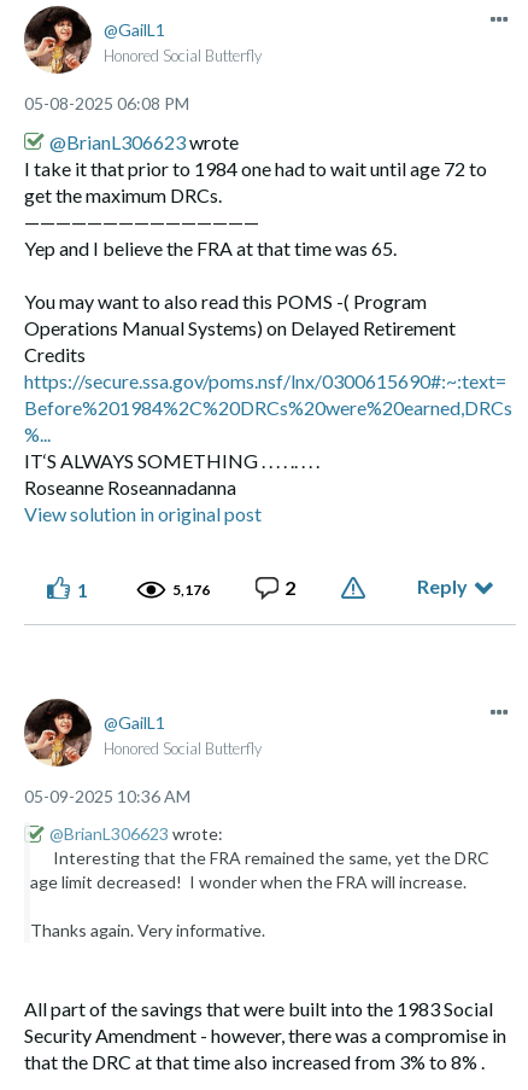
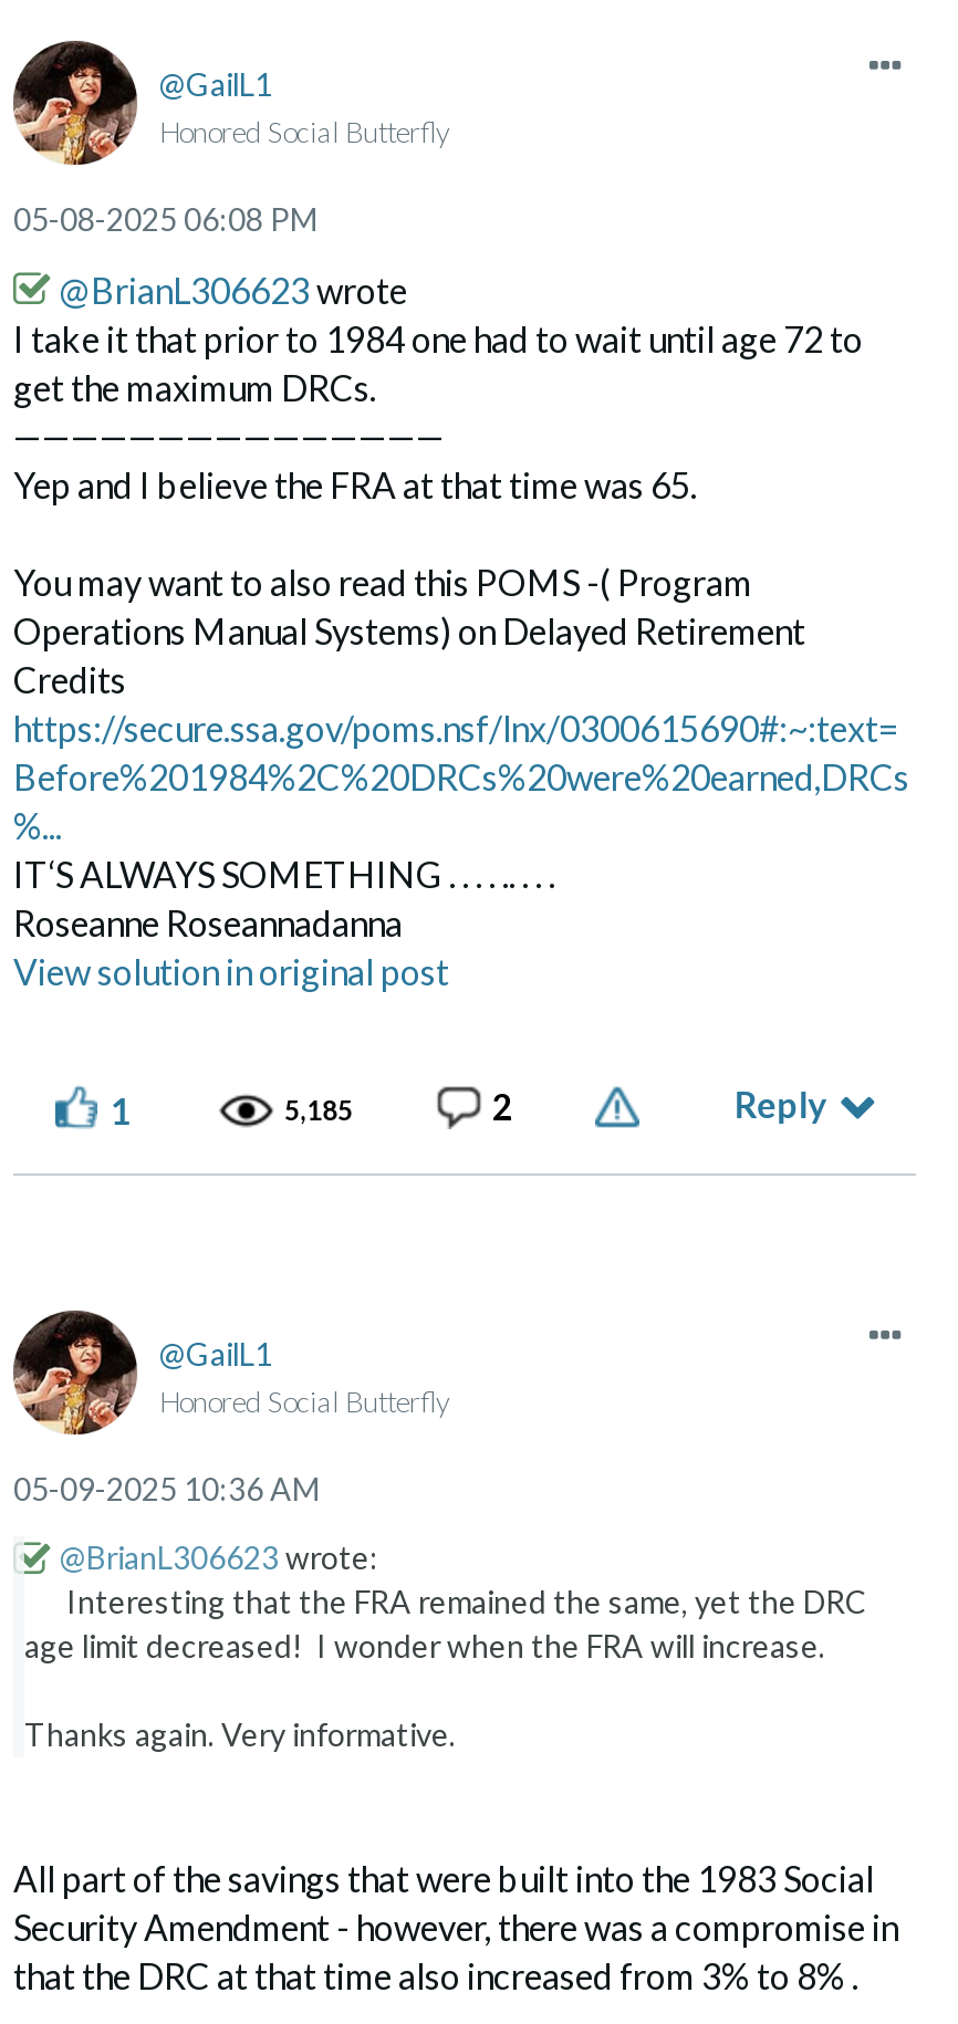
[172,580,209,598] 5,176 -> [285,1093,353,1126] 5,185

